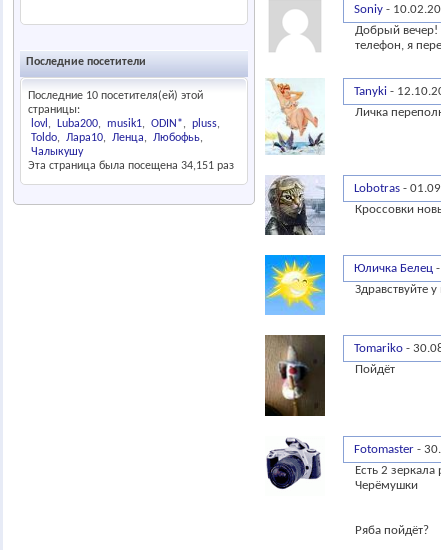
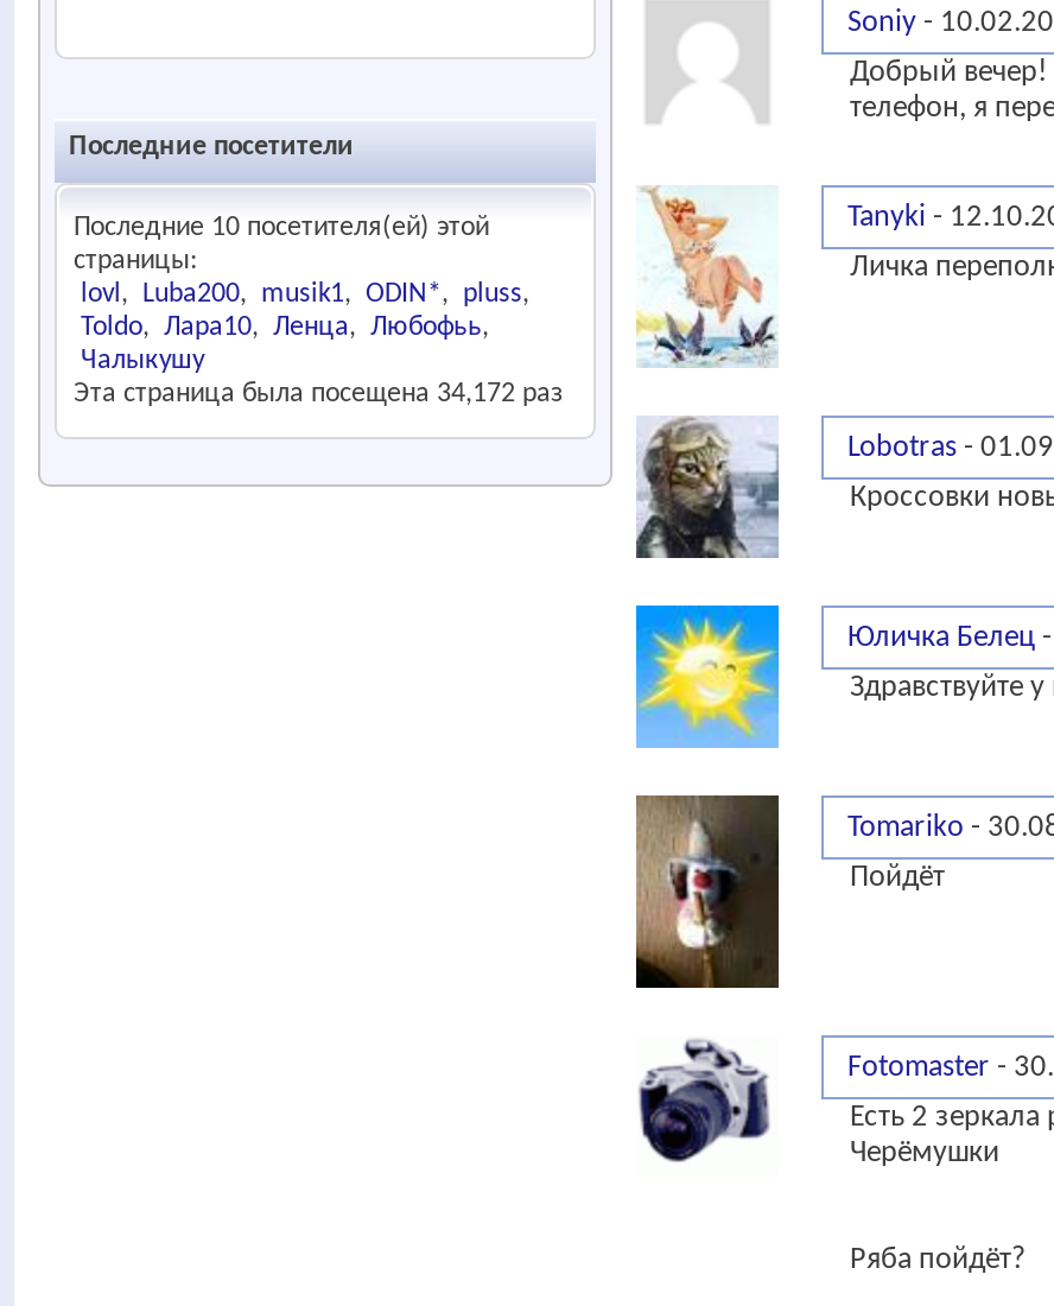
[28,160,234,172] Эта страница была посещена 34,151 раз -> [74,381,563,409] Эта страница была посещена 34,172 раз

